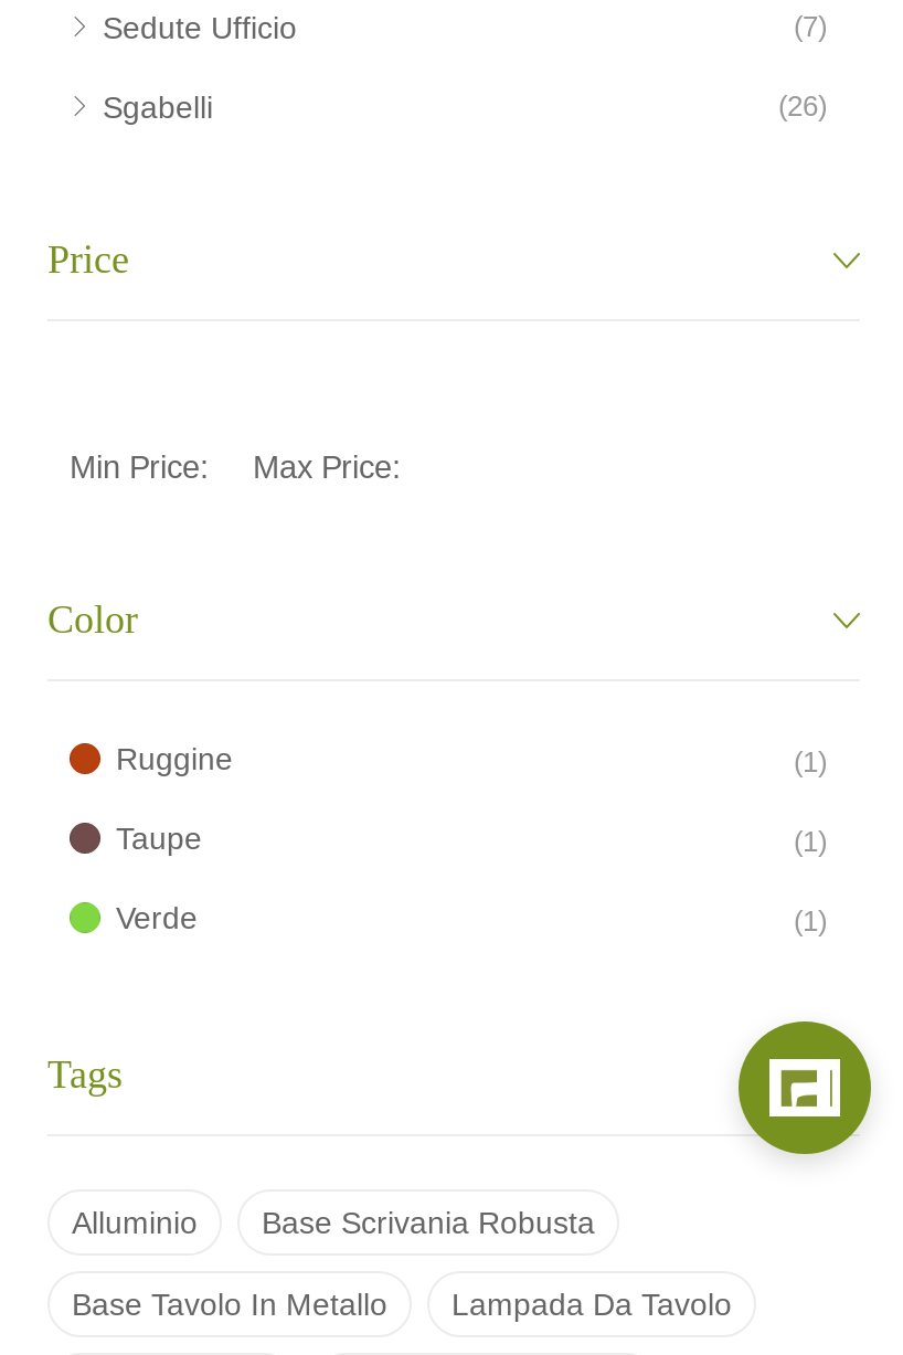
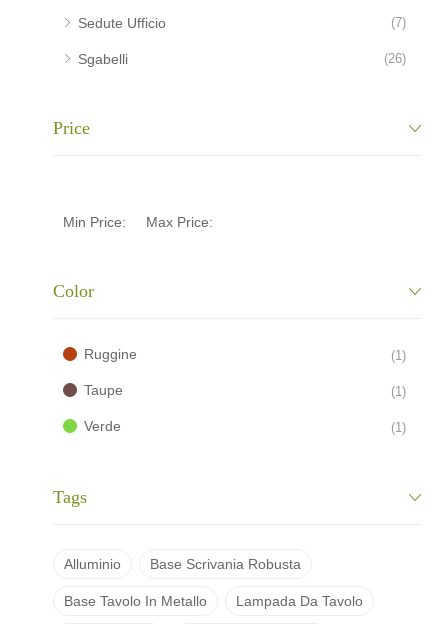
[734,1017,875,1163] [image] -> none

